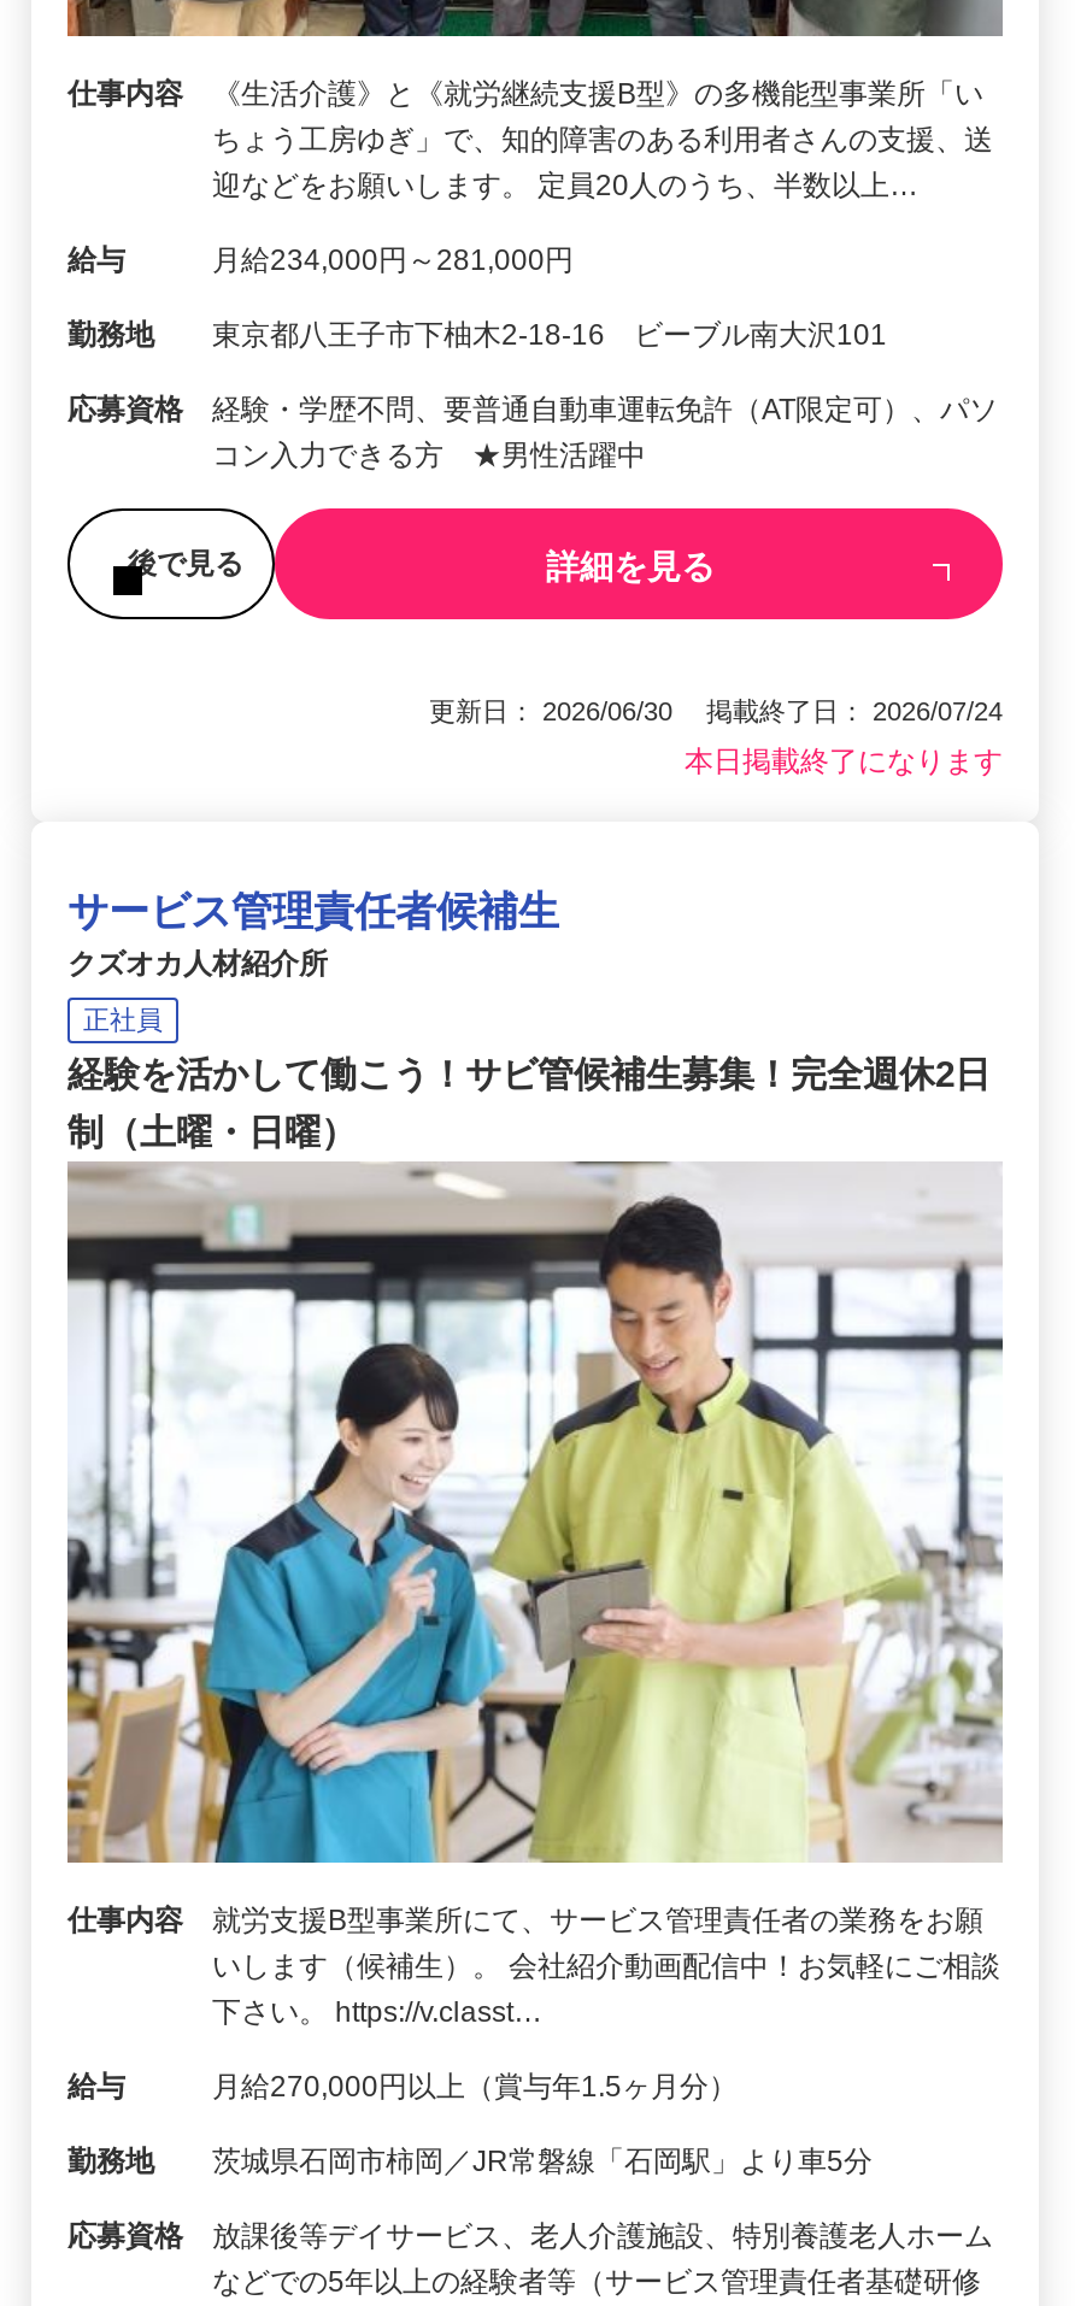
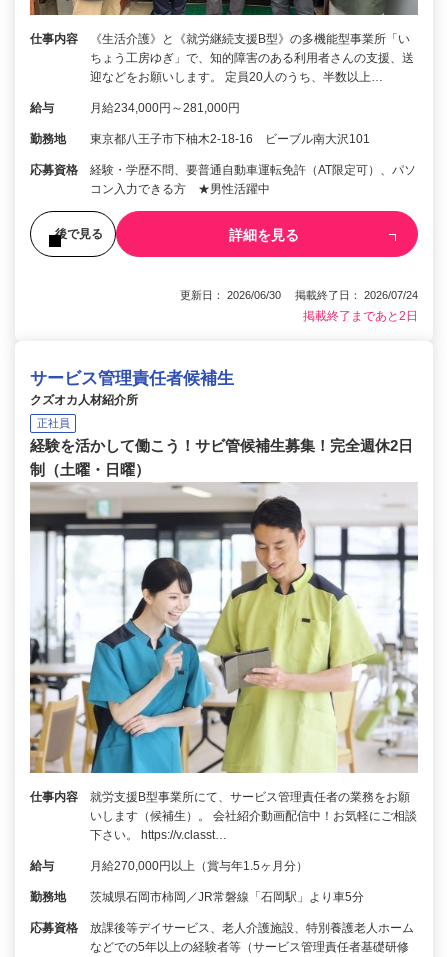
[685,745,1003,779] 本日掲載終了になります -> [303,309,418,323] 掲載終了まであと2日

